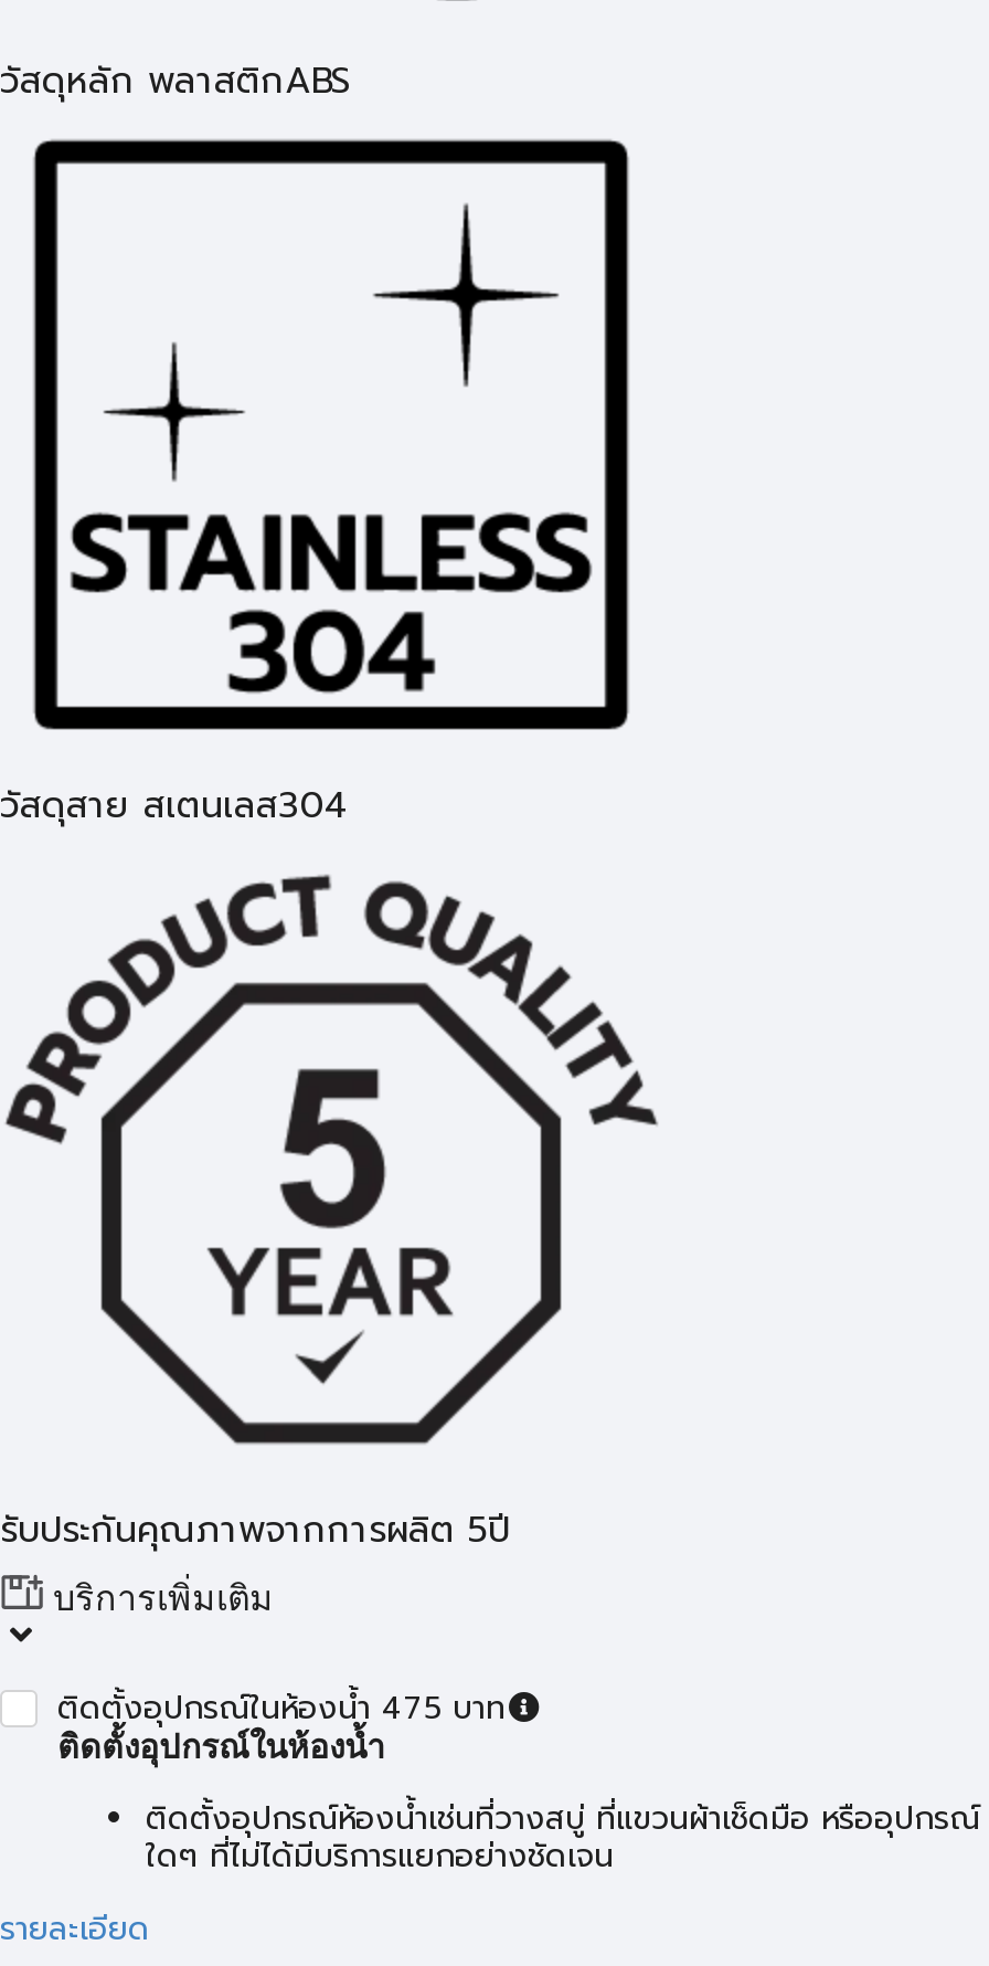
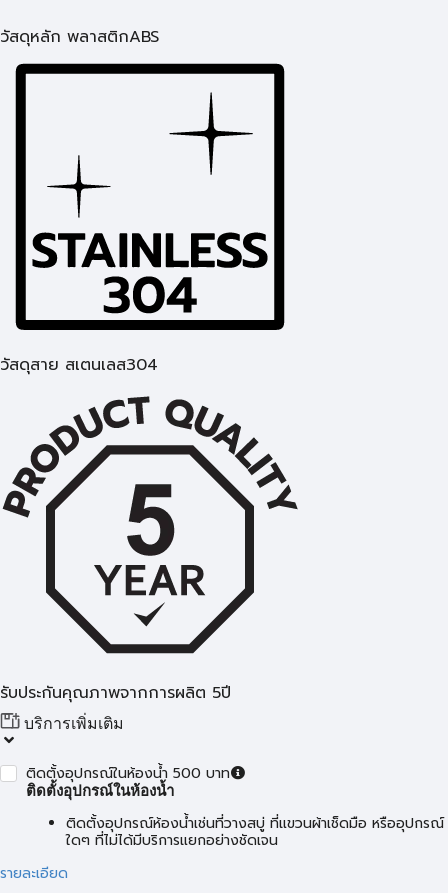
[57,1685,506,1732] ติดตั้งอุปกรณ์ในห้องน้ำ 475 บาท -> [26,763,230,784] ติดตั้งอุปกรณ์ในห้องน้ำ 500 บาท

